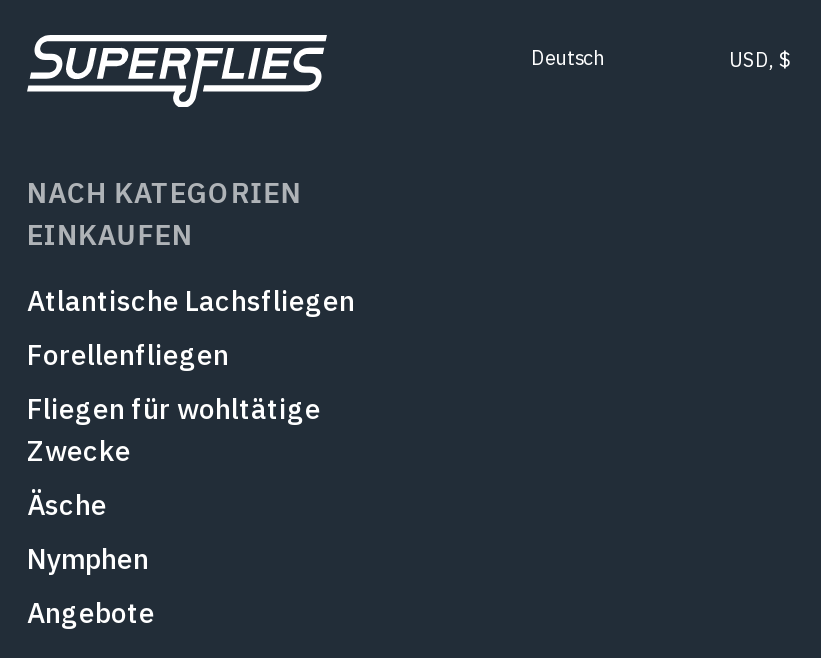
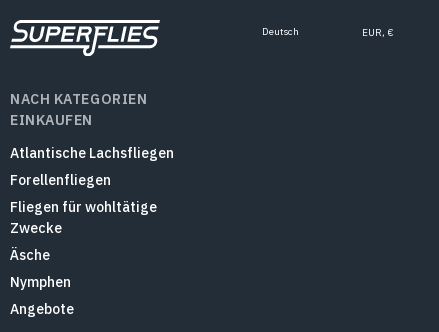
[729,48,793,74] USD, $ -> [362,26,393,39] EUR, €

